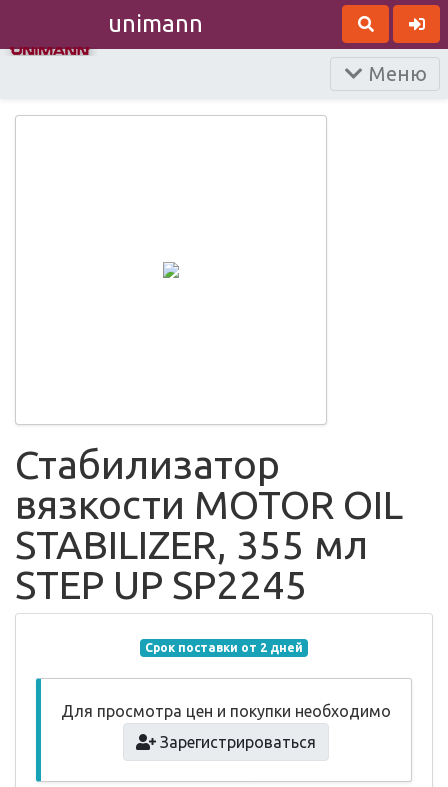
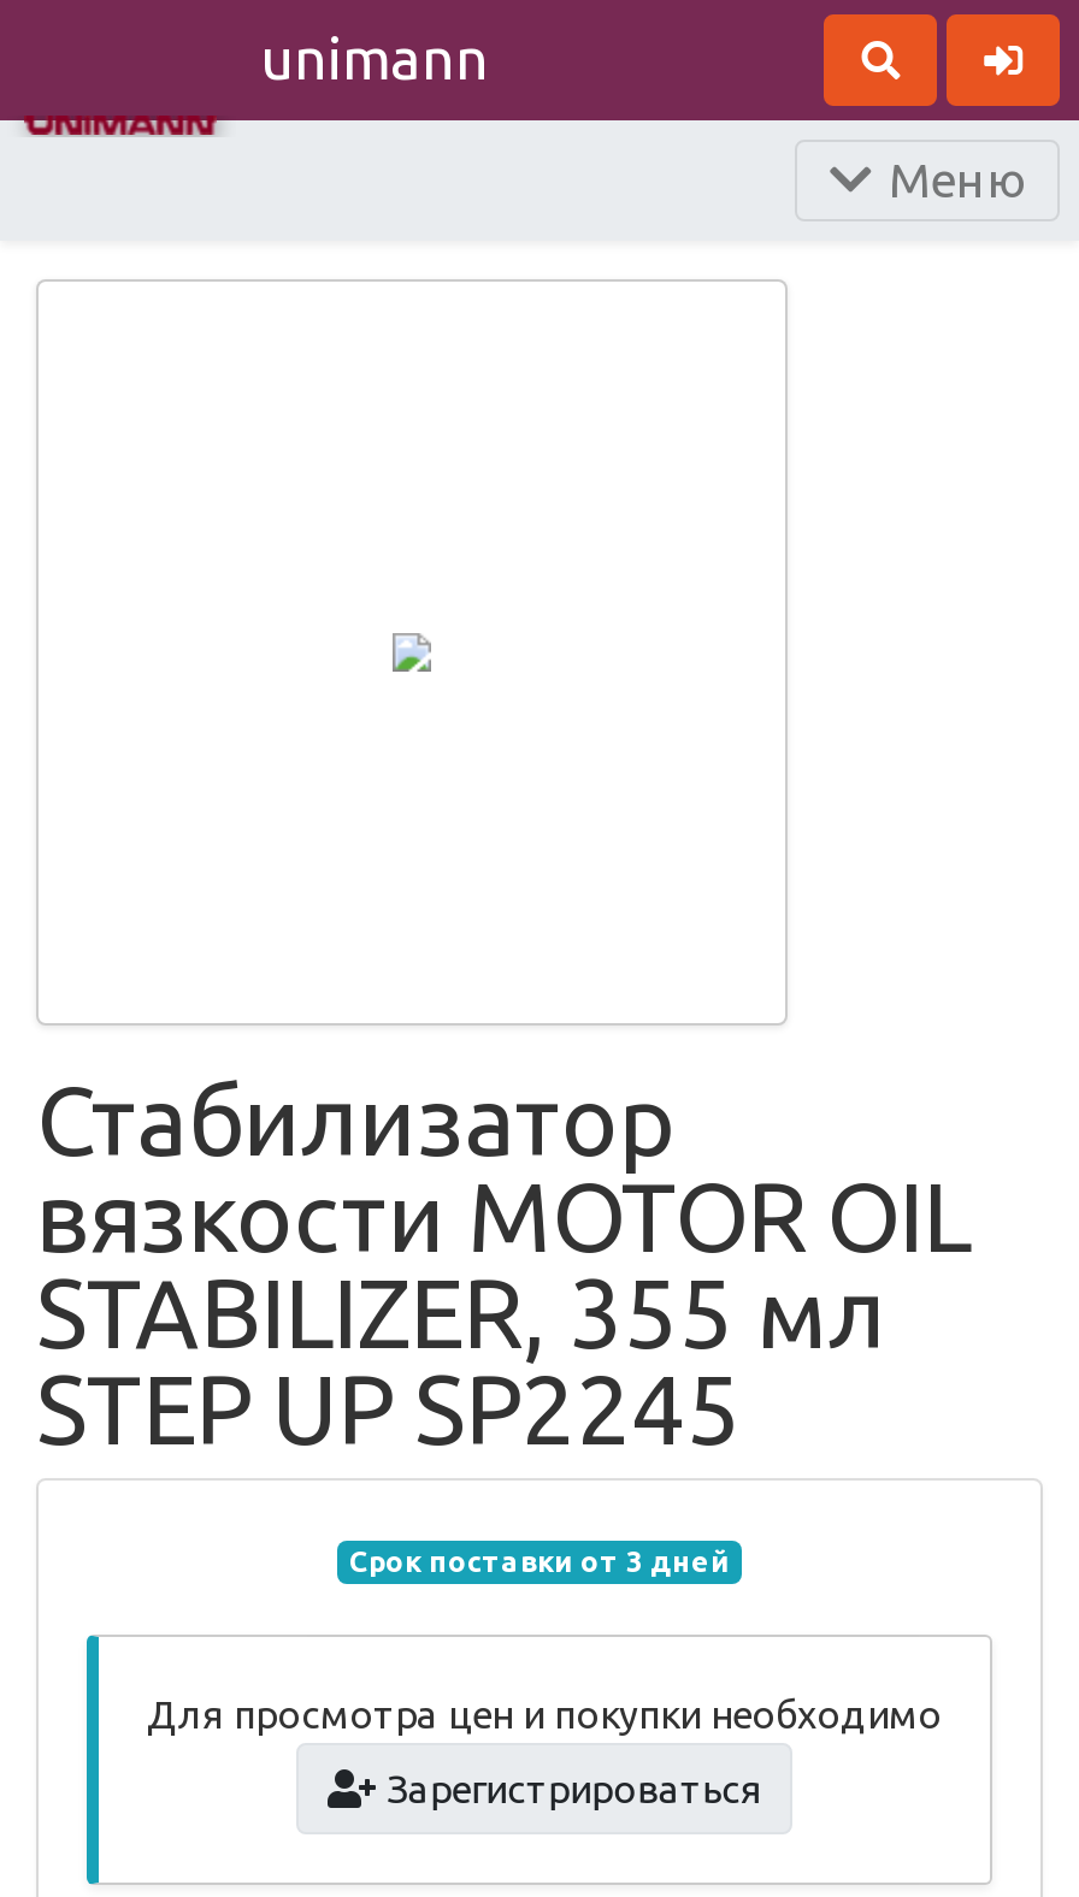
[145,641,303,654] Срок поставки от 2 дней -> [349,1546,730,1577] Срок поставки от 3 дней

